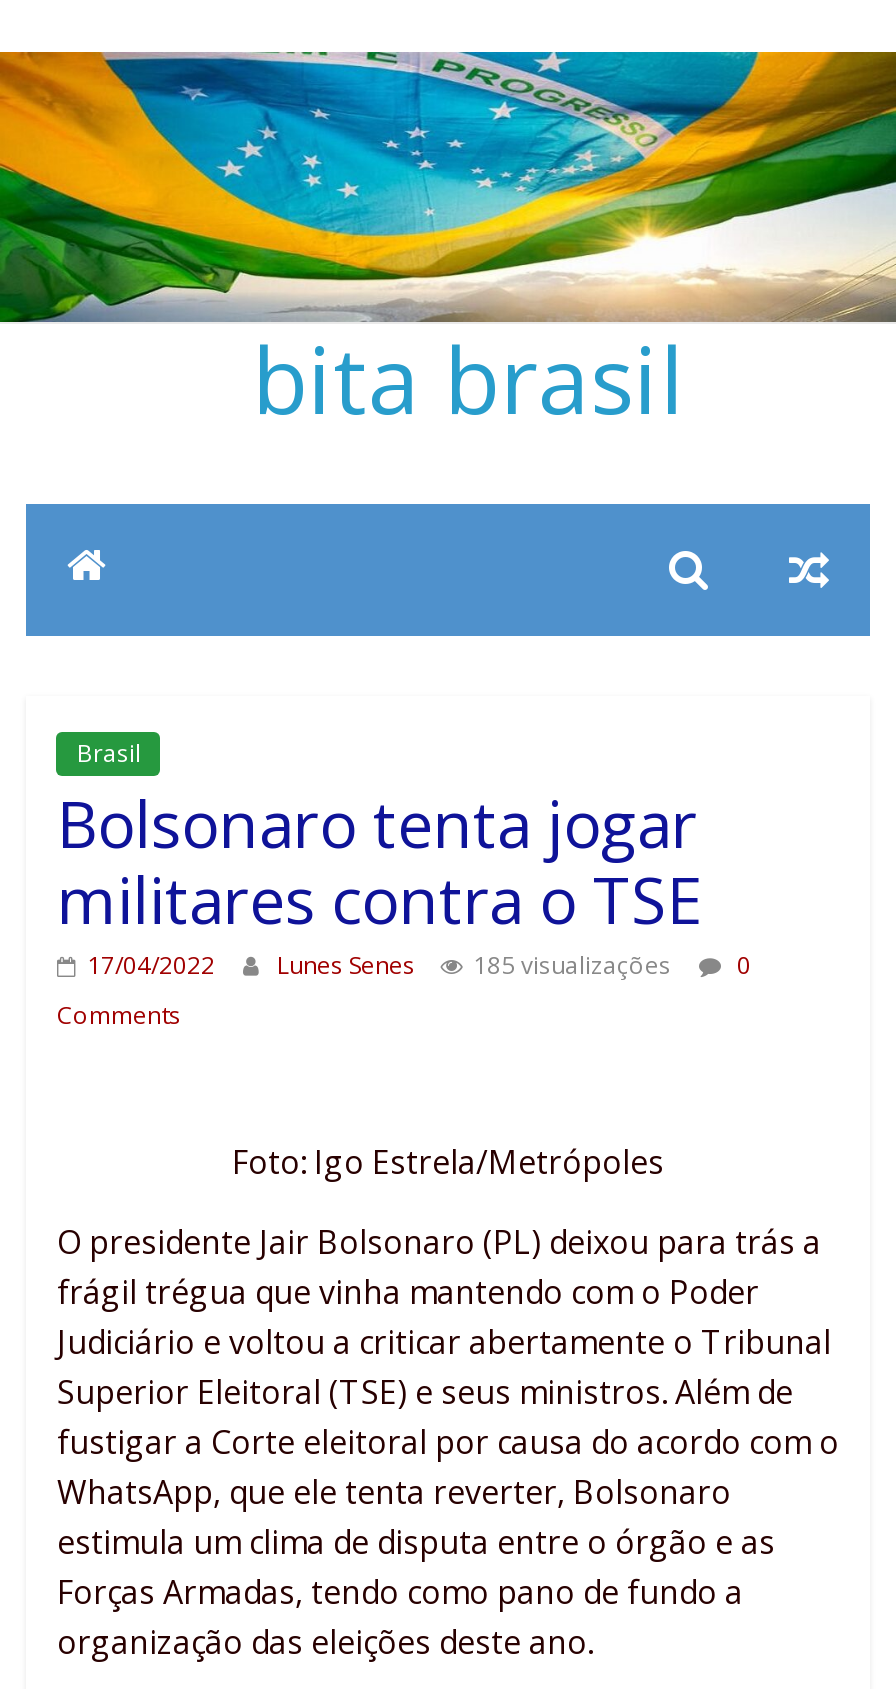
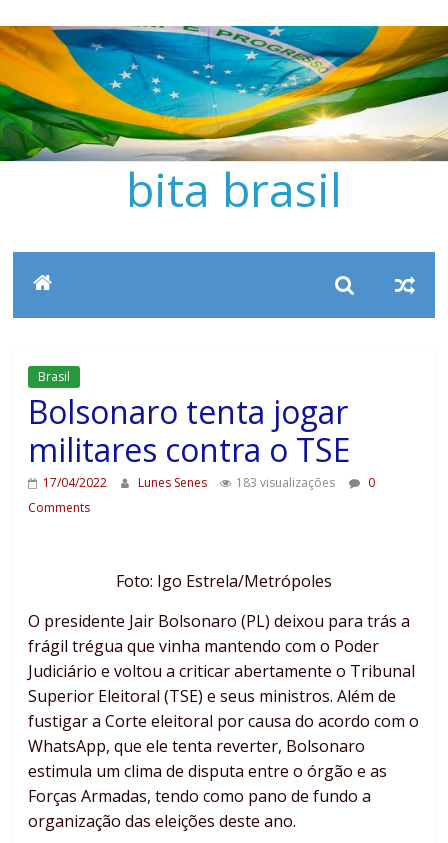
[473,948,671,982] 185 visualizações -> [236,474,335,491] 183 visualizações

